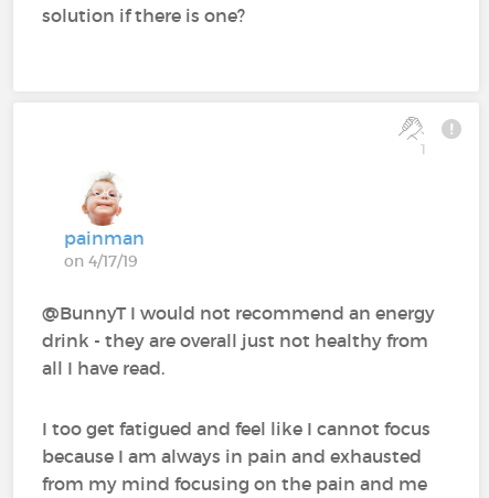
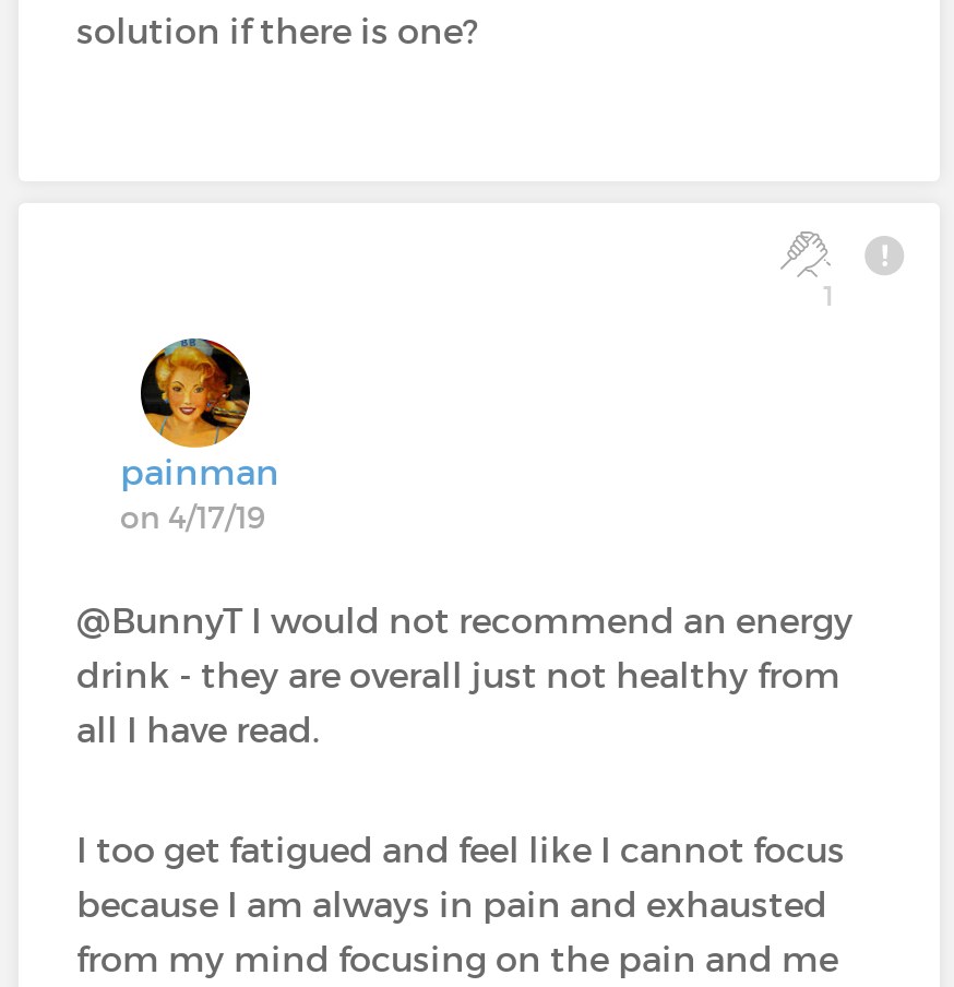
[74,171,131,224] [image] -> [139,336,252,443] [image]

